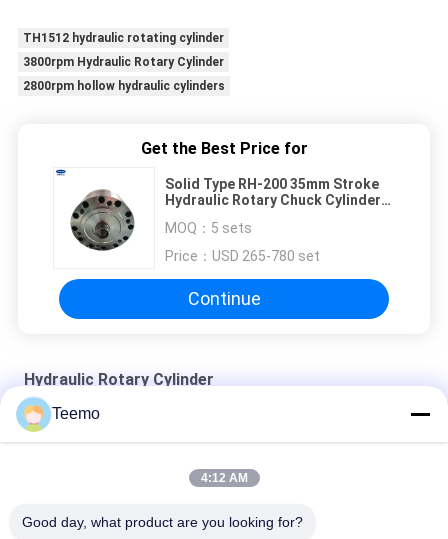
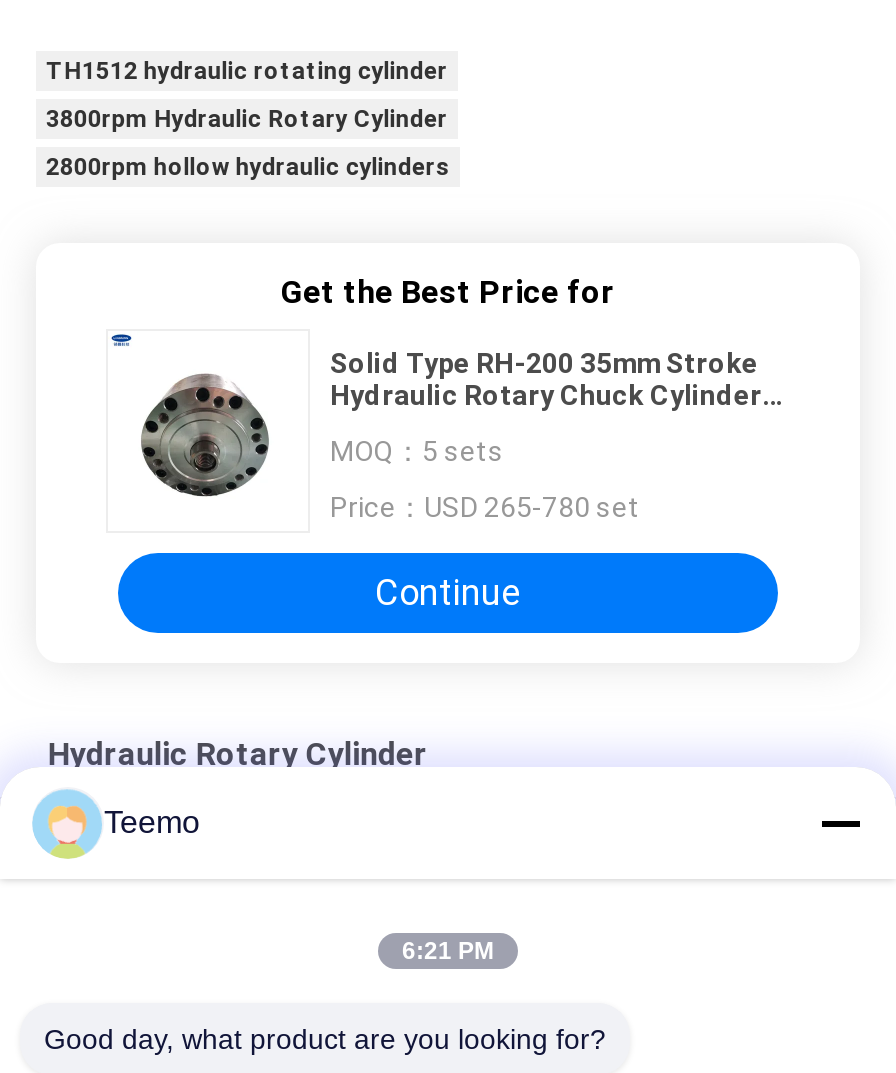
[200,471,247,485] 4:12 AM -> [402,937,494,965] 6:21 PM

